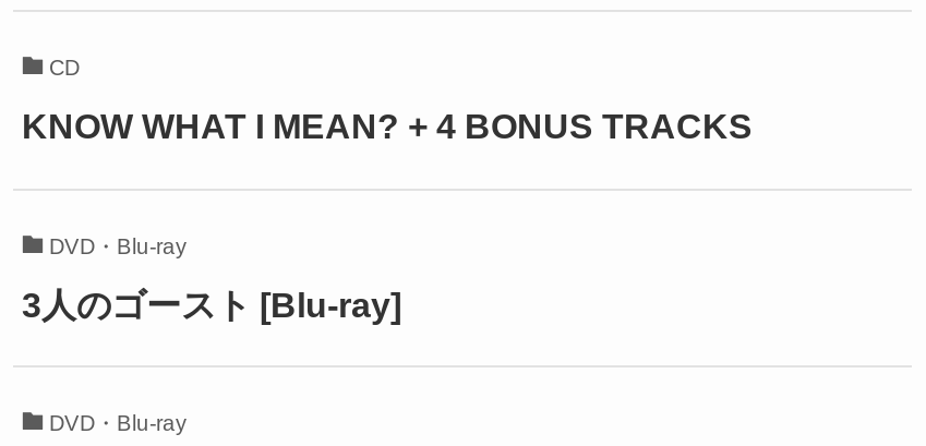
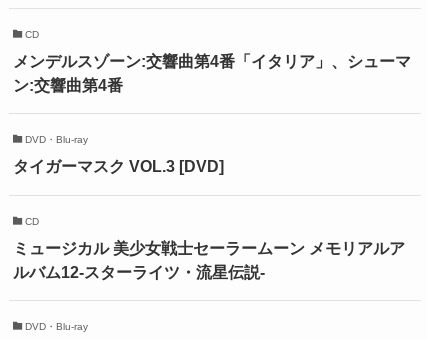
[22,106,752,145] KNOW WHAT I MEAN? + 4 BONUS TRACKS -> [13,52,411,94] メンデルスゾーン:交響曲第4番「イタリア」、シューマ | ン:交響曲第4番
[22,283,401,323] 3人のゴースト [Blu-ray] -> [13,157,405,281] タイガーマスク VOL.3 [DVD] | CD | ミュージカル 美少女戦士セーラームーン メモリアルア | ルバム12-スターライツ・流星伝説-

